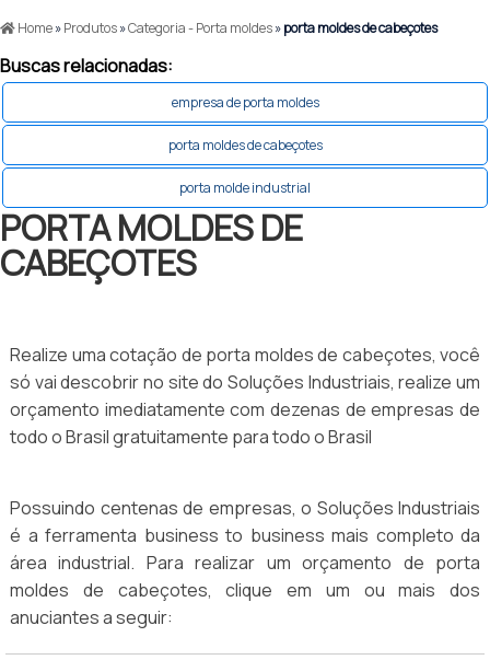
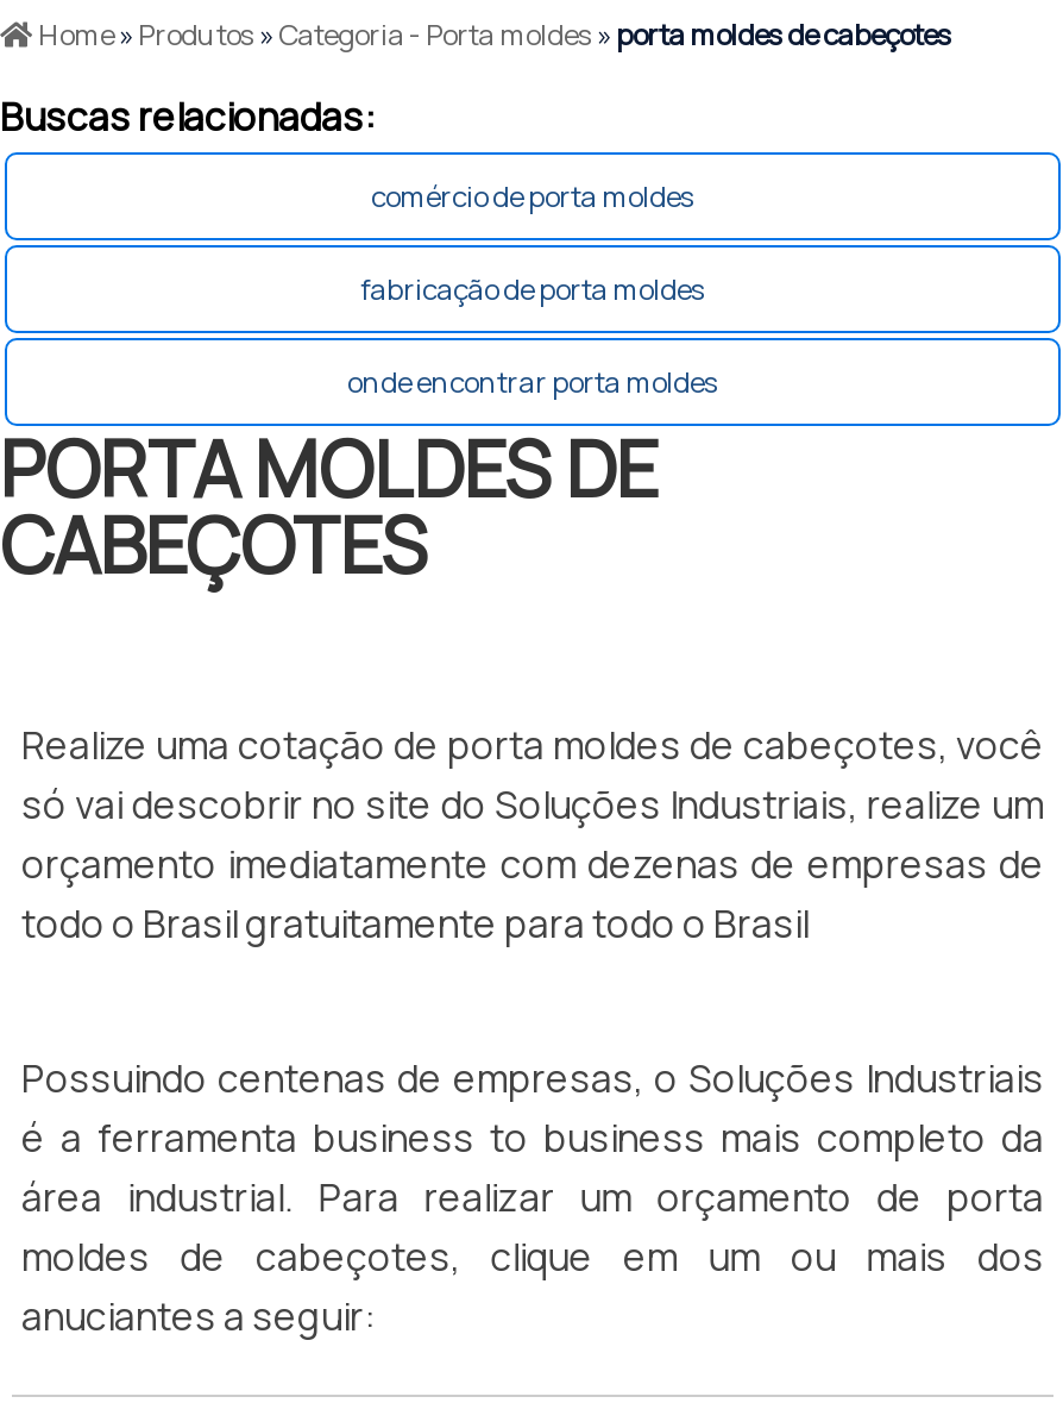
[171,93,319,112] empresa de porta moldes -> [371,176,694,217] comércio de porta moldes
[168,136,322,154] porta moldes de cabeçotes -> [360,269,705,309] fabricação de porta moldes
[179,178,311,197] porta molde industrial -> [347,362,718,402] onde encontrar porta moldes

